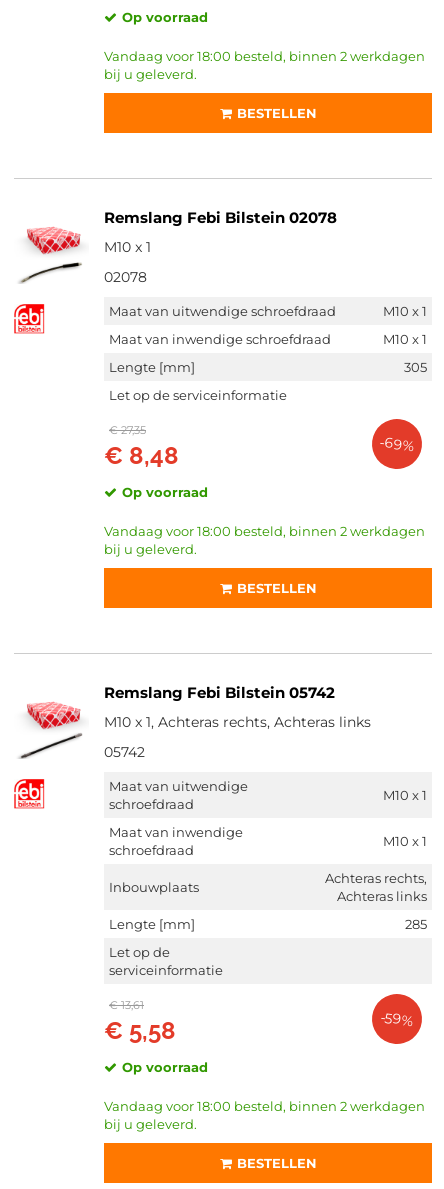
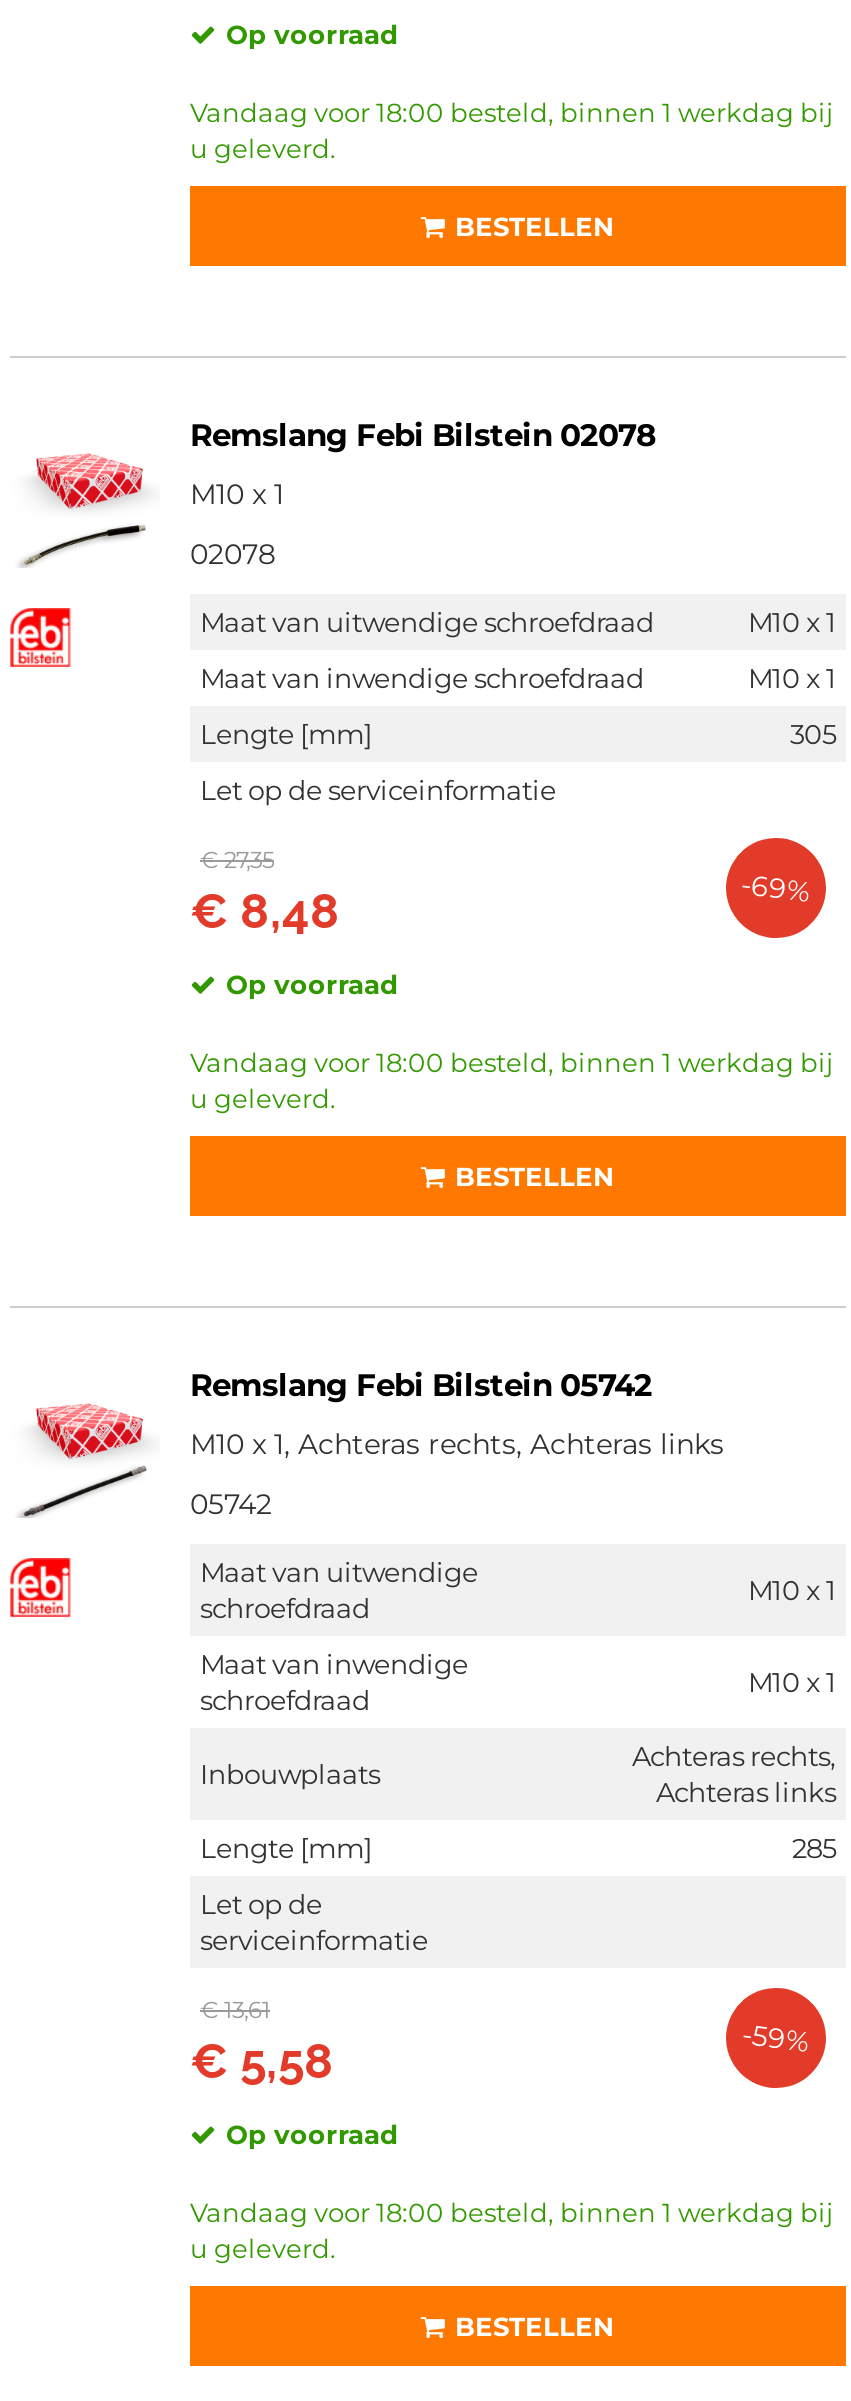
[104,48,425,82] Vandaag voor 18:00 besteld, binnen 2 werkdagen | bij u geleverd. -> [190,96,834,164] Vandaag voor 18:00 besteld, binnen 1 werkdag bij | u geleverd.
[104,523,425,557] Vandaag voor 18:00 besteld, binnen 2 werkdagen | bij u geleverd. -> [190,1046,834,1114] Vandaag voor 18:00 besteld, binnen 1 werkdag bij | u geleverd.
[104,1098,425,1132] Vandaag voor 18:00 besteld, binnen 2 werkdagen | bij u geleverd. -> [190,2196,834,2264] Vandaag voor 18:00 besteld, binnen 1 werkdag bij | u geleverd.

